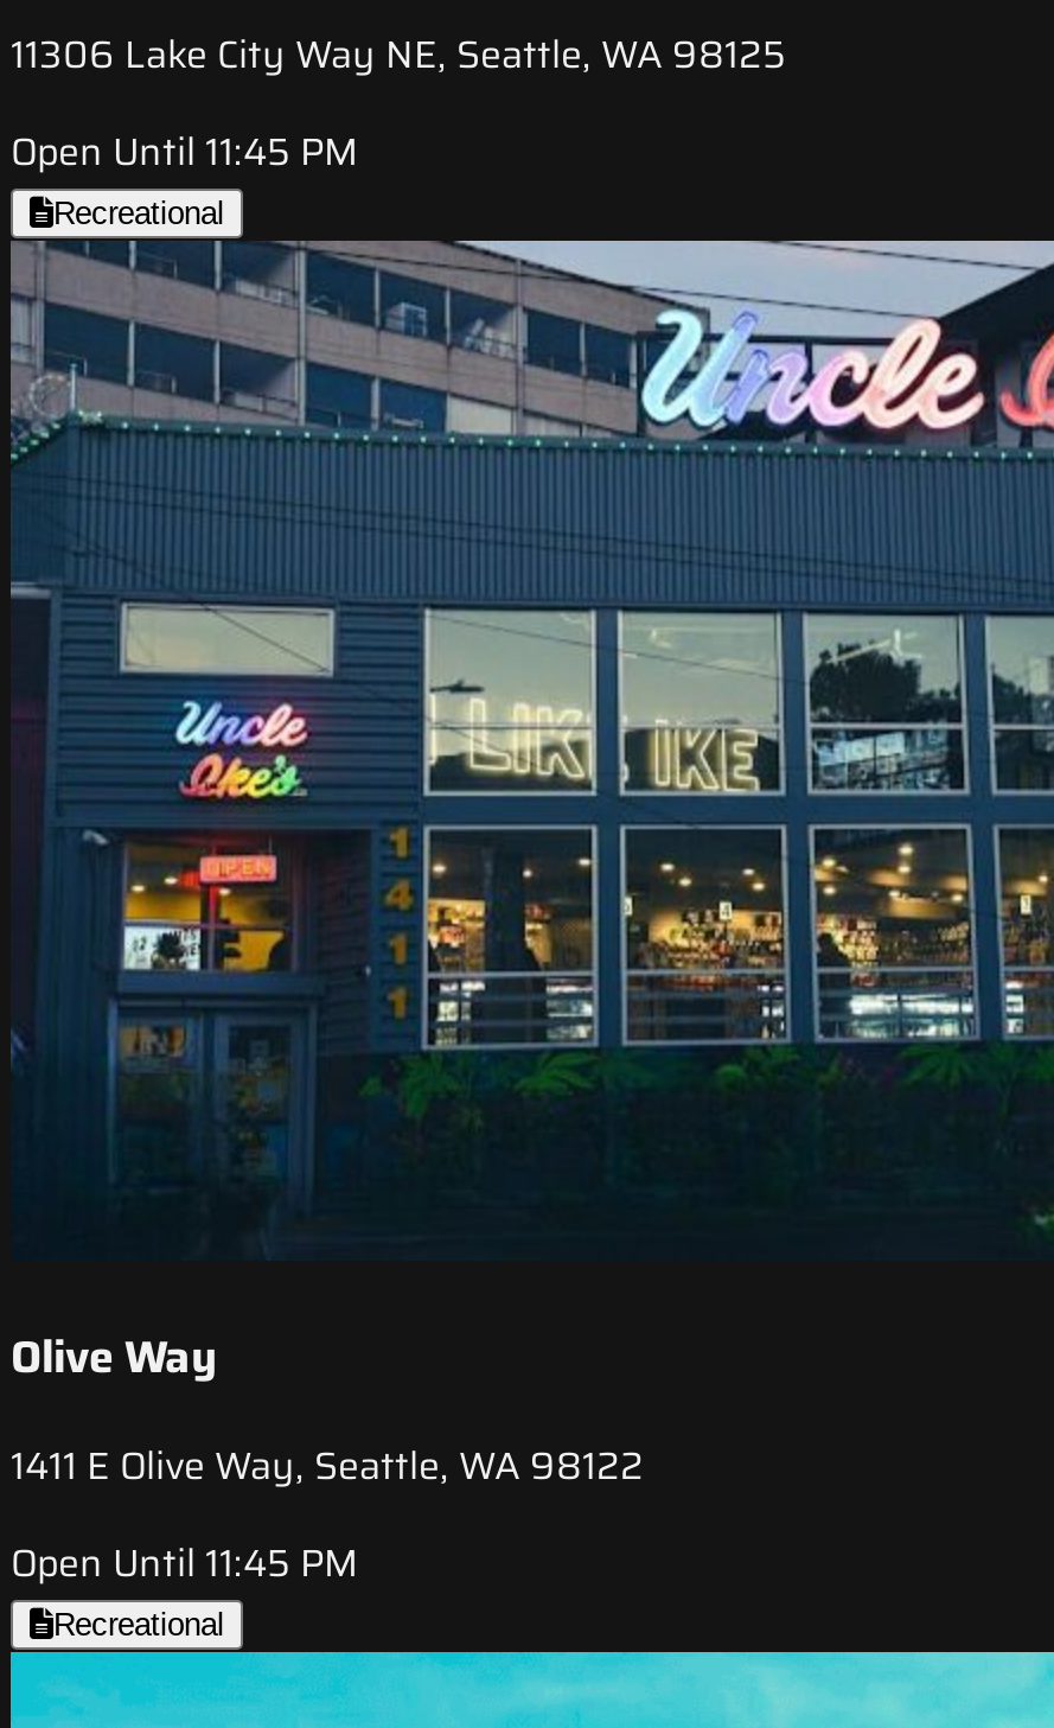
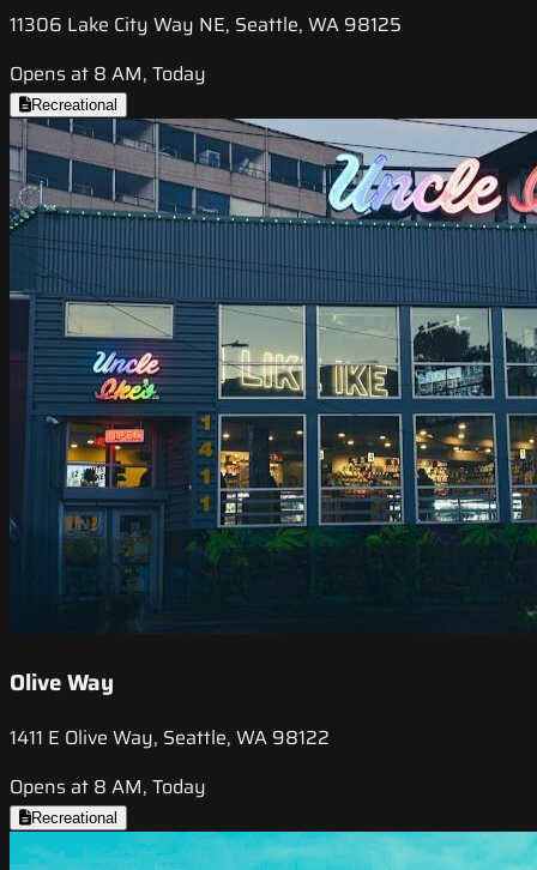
[11,123,359,182] Open Until 11:45 PM -> [10,59,206,89] Opens at 8 AM, Today
[11,1533,359,1592] Open Until 11:45 PM -> [10,771,206,801] Opens at 8 AM, Today

